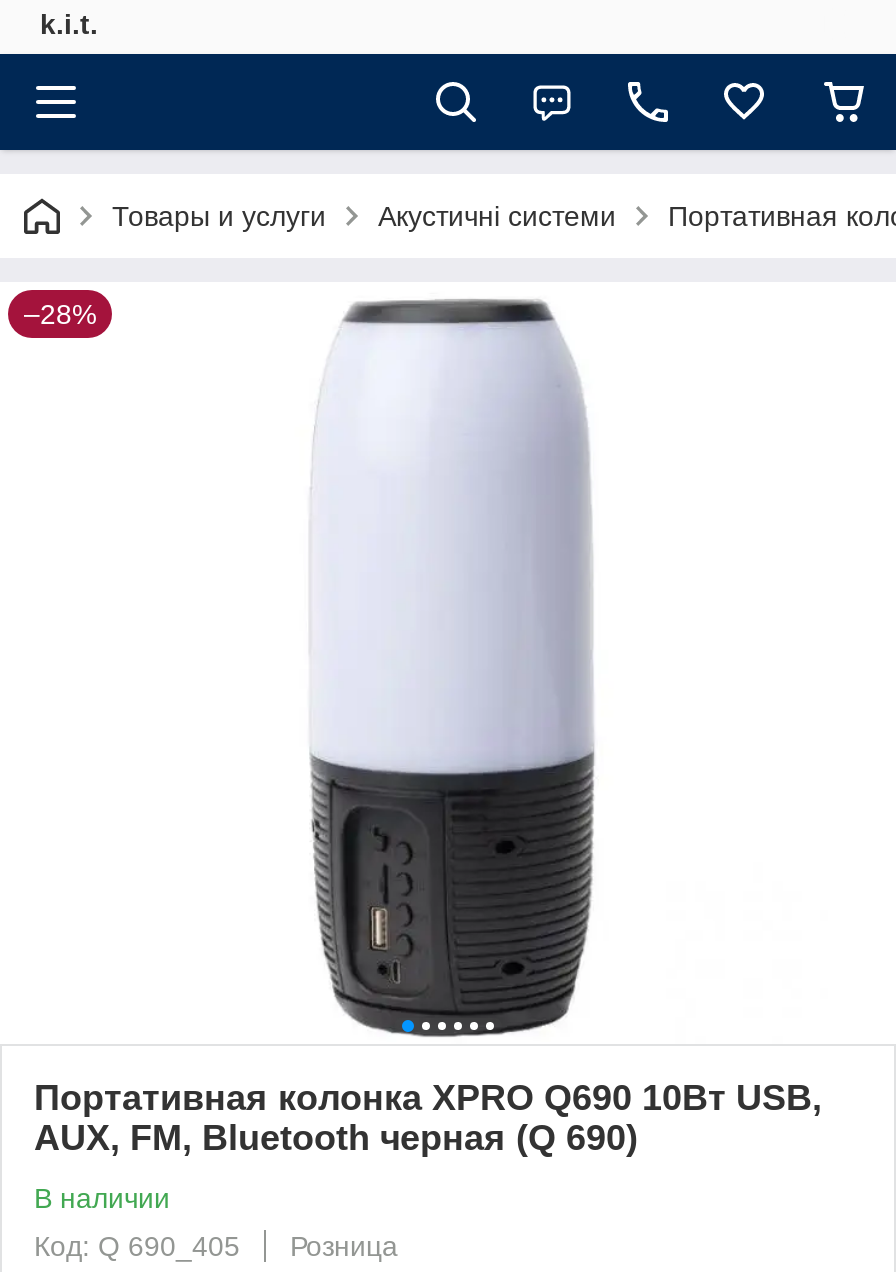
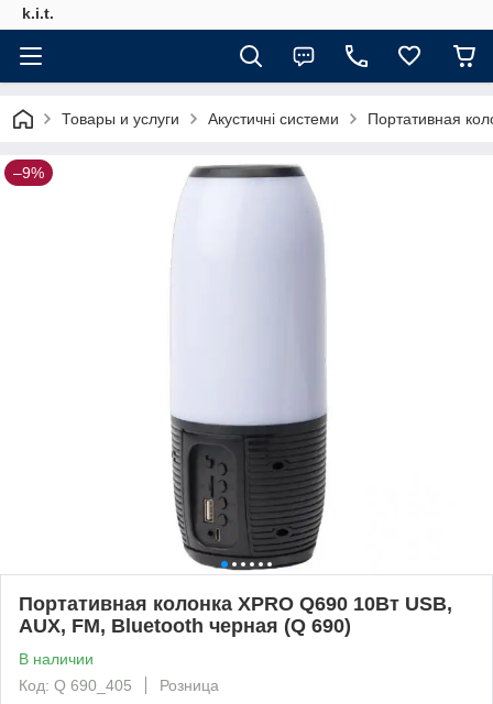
[24,298,96,330] –28% -> [13,164,44,182] –9%

